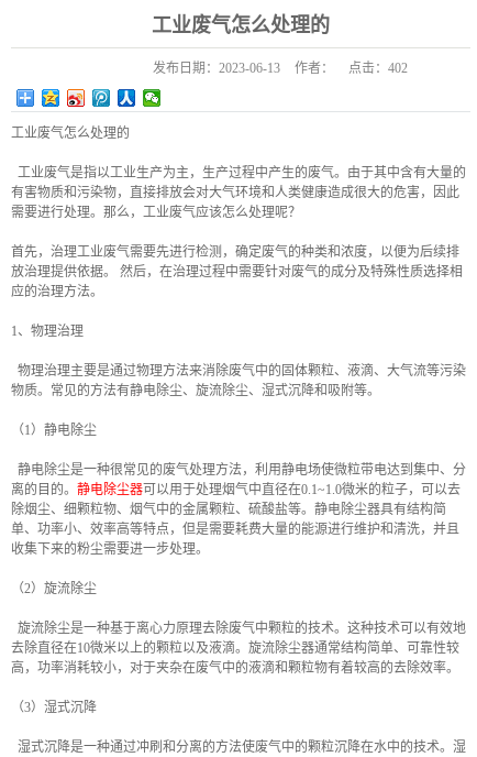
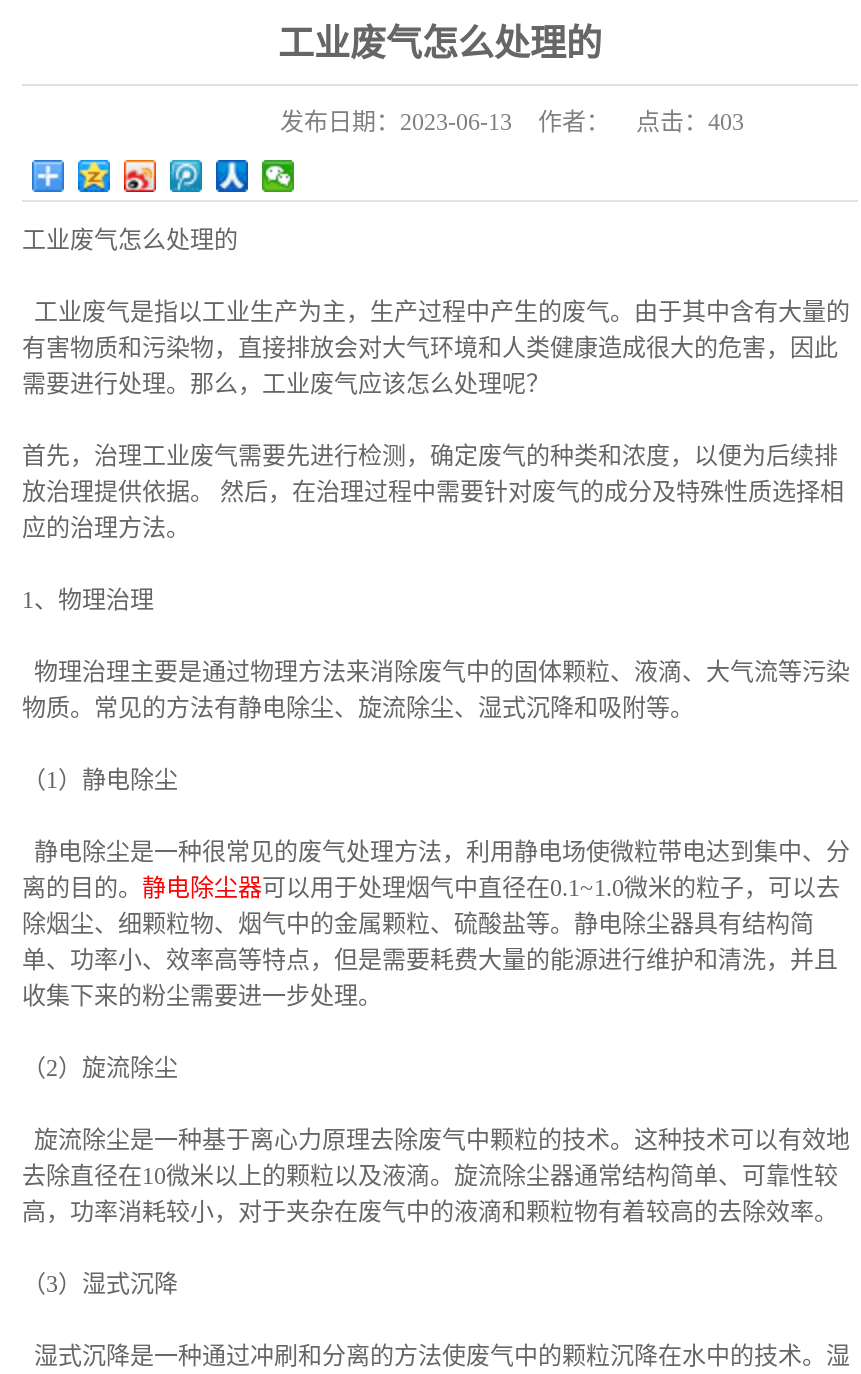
[153,61,408,76] 发布日期：2023-06-13 作者： 点击：402 -> [280,108,744,136] 发布日期：2023-06-13 作者： 点击：403

